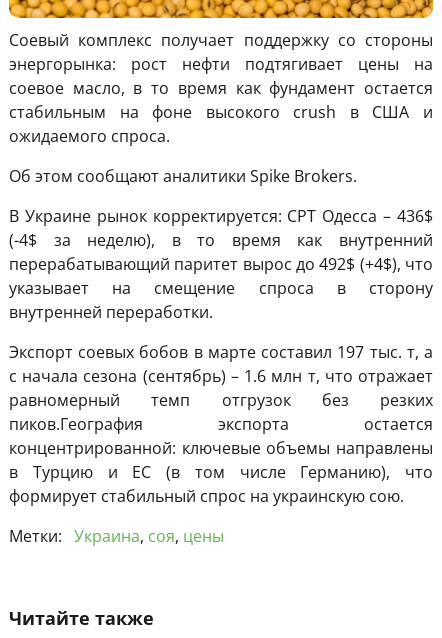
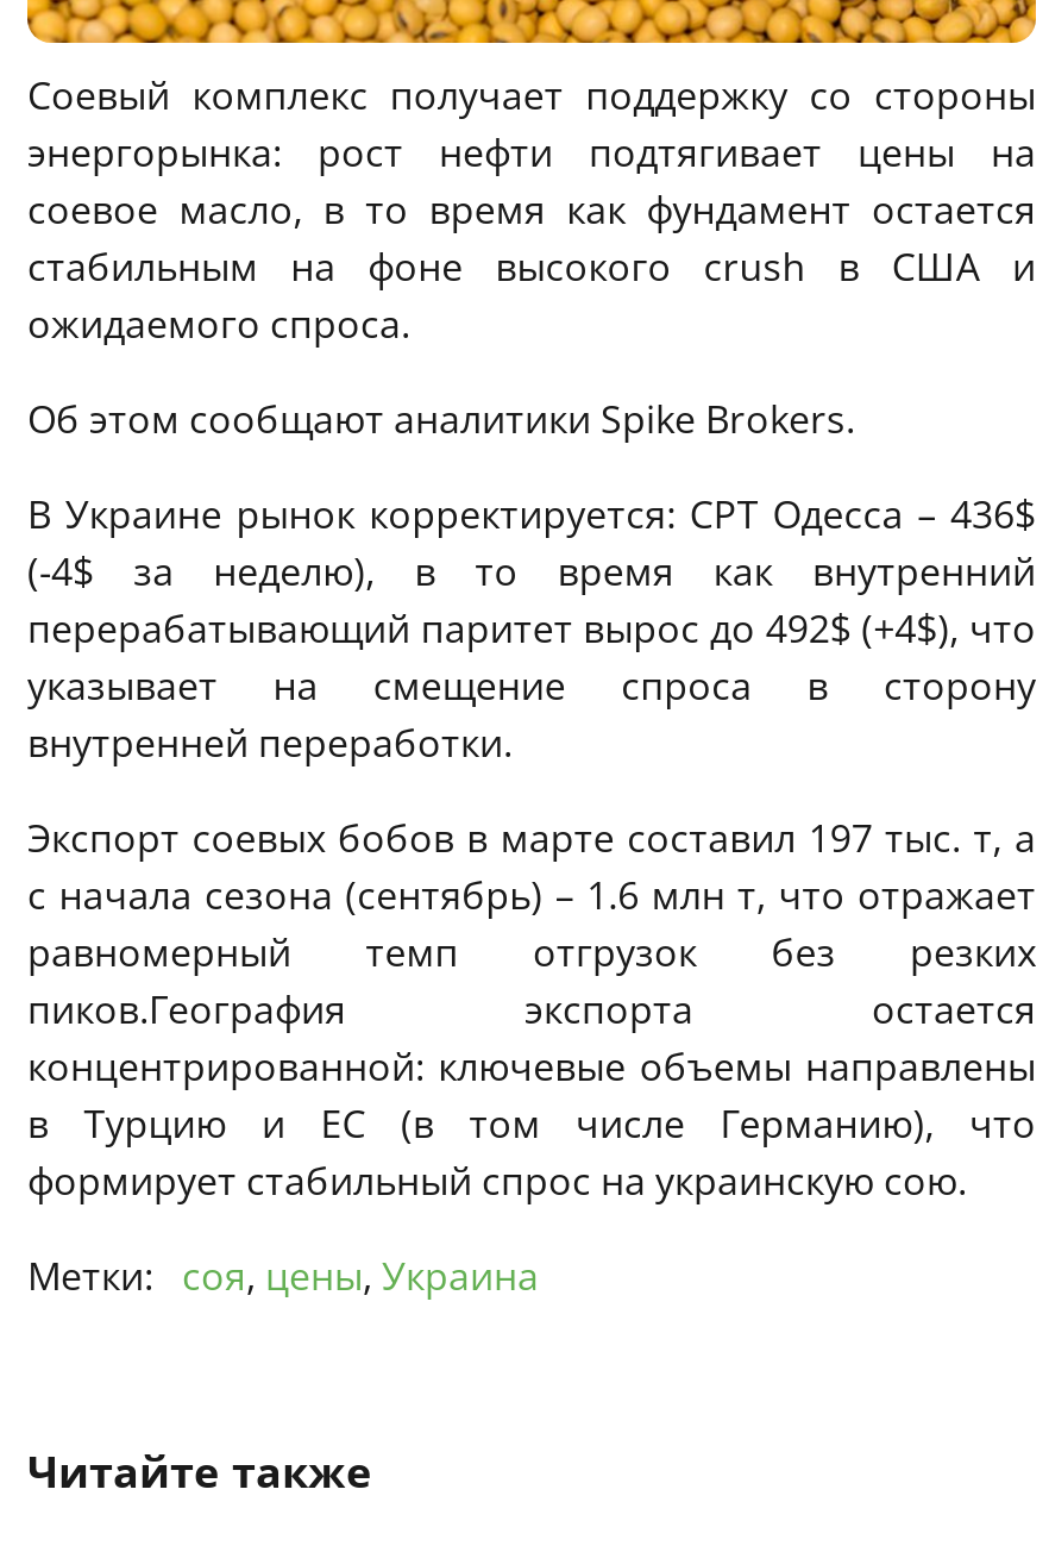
[9,524,224,546] Метки: Украина, соя, цены -> [27,1249,539,1301] Метки: соя, цены, Украина

